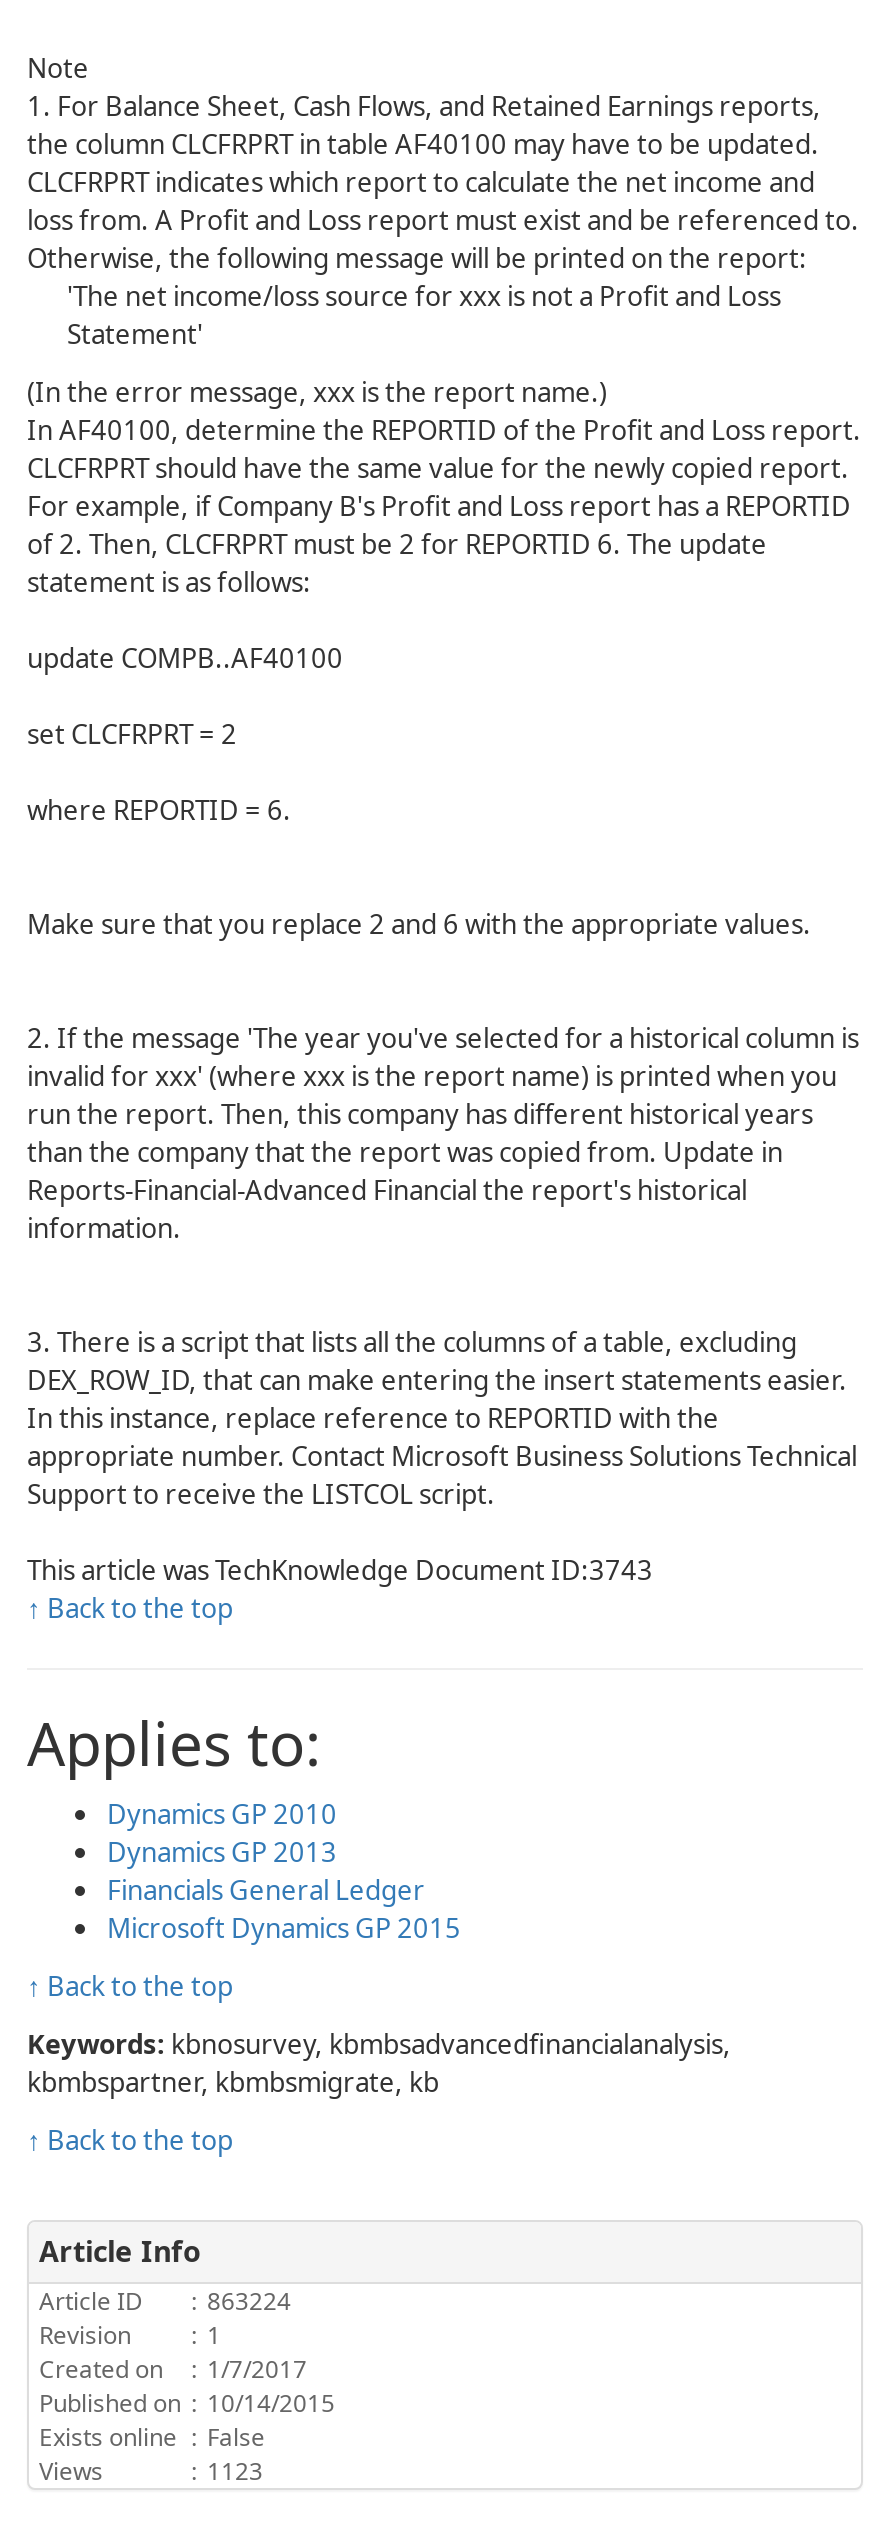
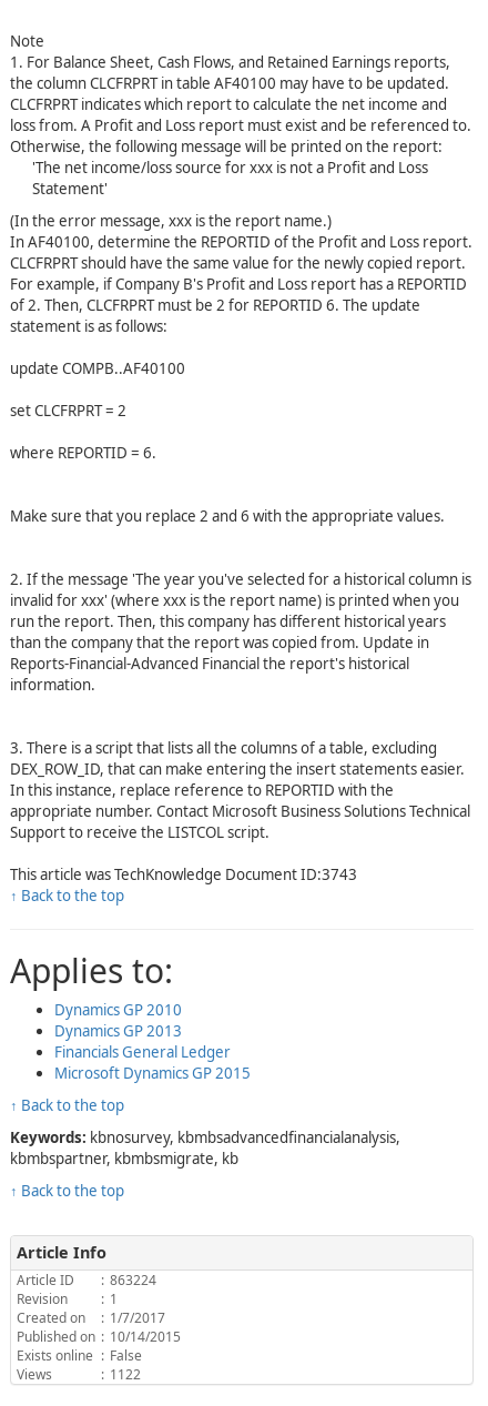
[191,2454,263,2488] : 1123 -> [101,1365,141,1384] : 1122

